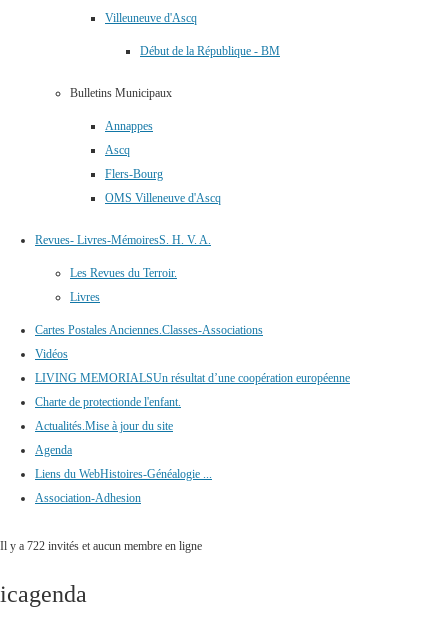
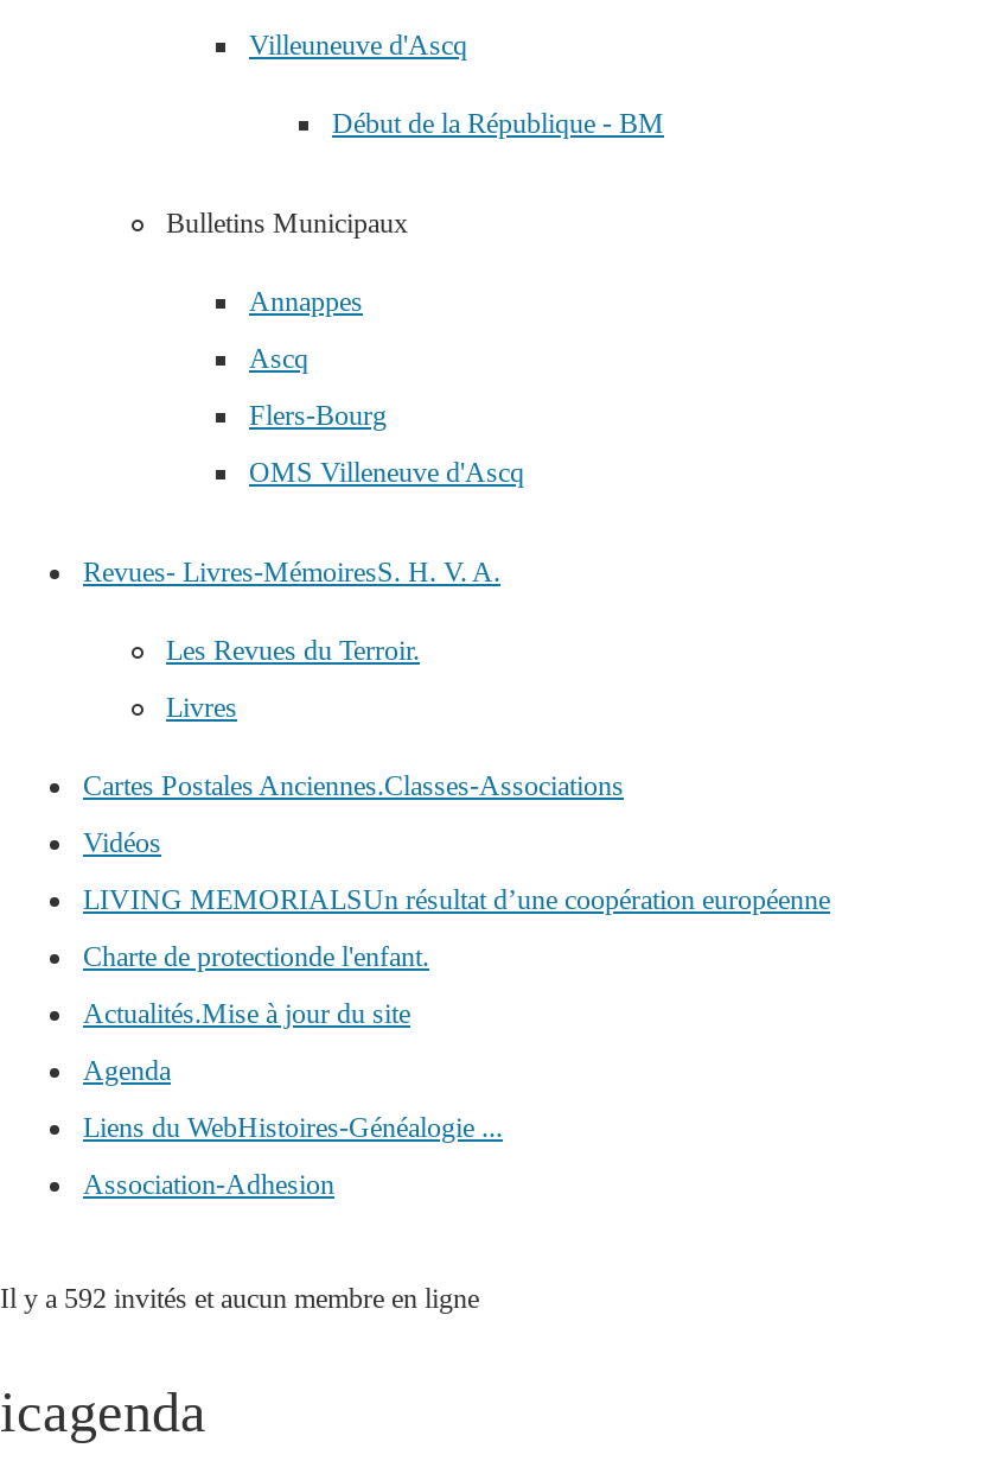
[0,539,202,553] Il y a 722 invités et aucun membre en ligne -> [0,1281,479,1314] Il y a 592 invités et aucun membre en ligne

